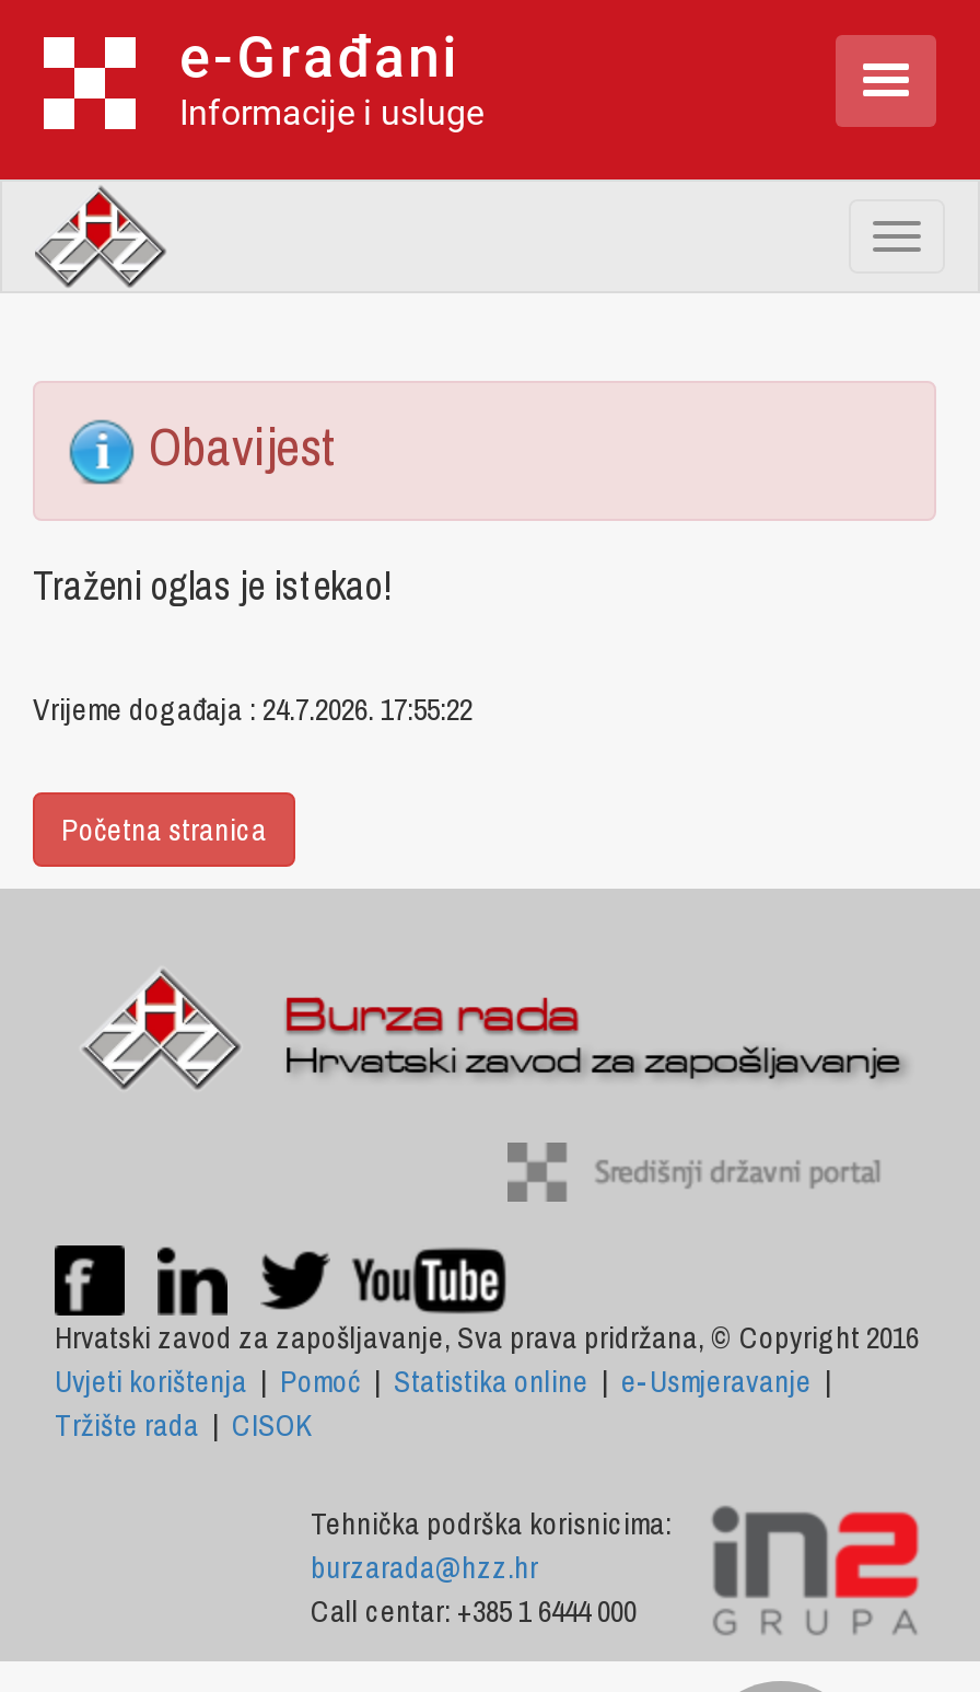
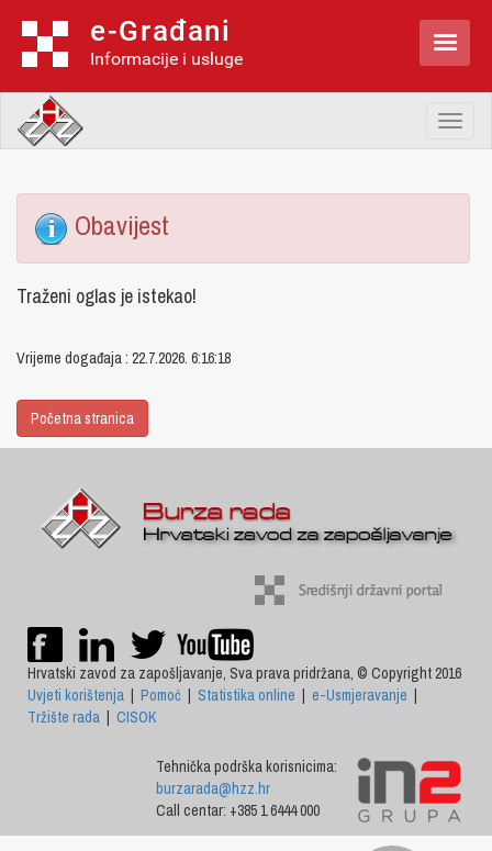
[33,689,472,729] Vrijeme događaja : 24.7.2026. 17:55:22 -> [16,348,231,368] Vrijeme događaja : 22.7.2026. 6:16:18

